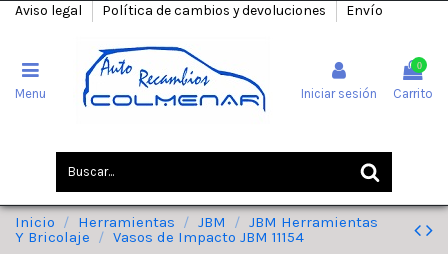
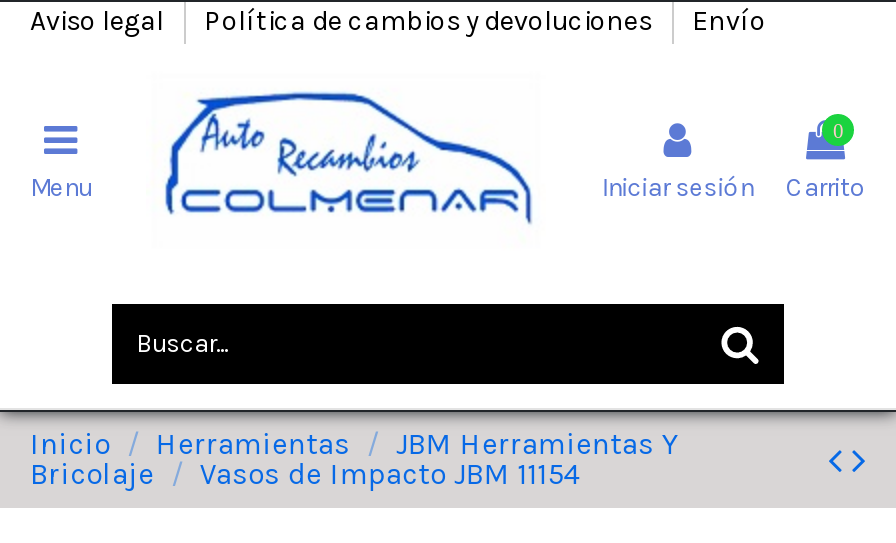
[15,213,378,246] JBM | JBM Herramientas | Y Bricolaje -> [30,426,680,492] JBM Herramientas Y | Bricolaje

